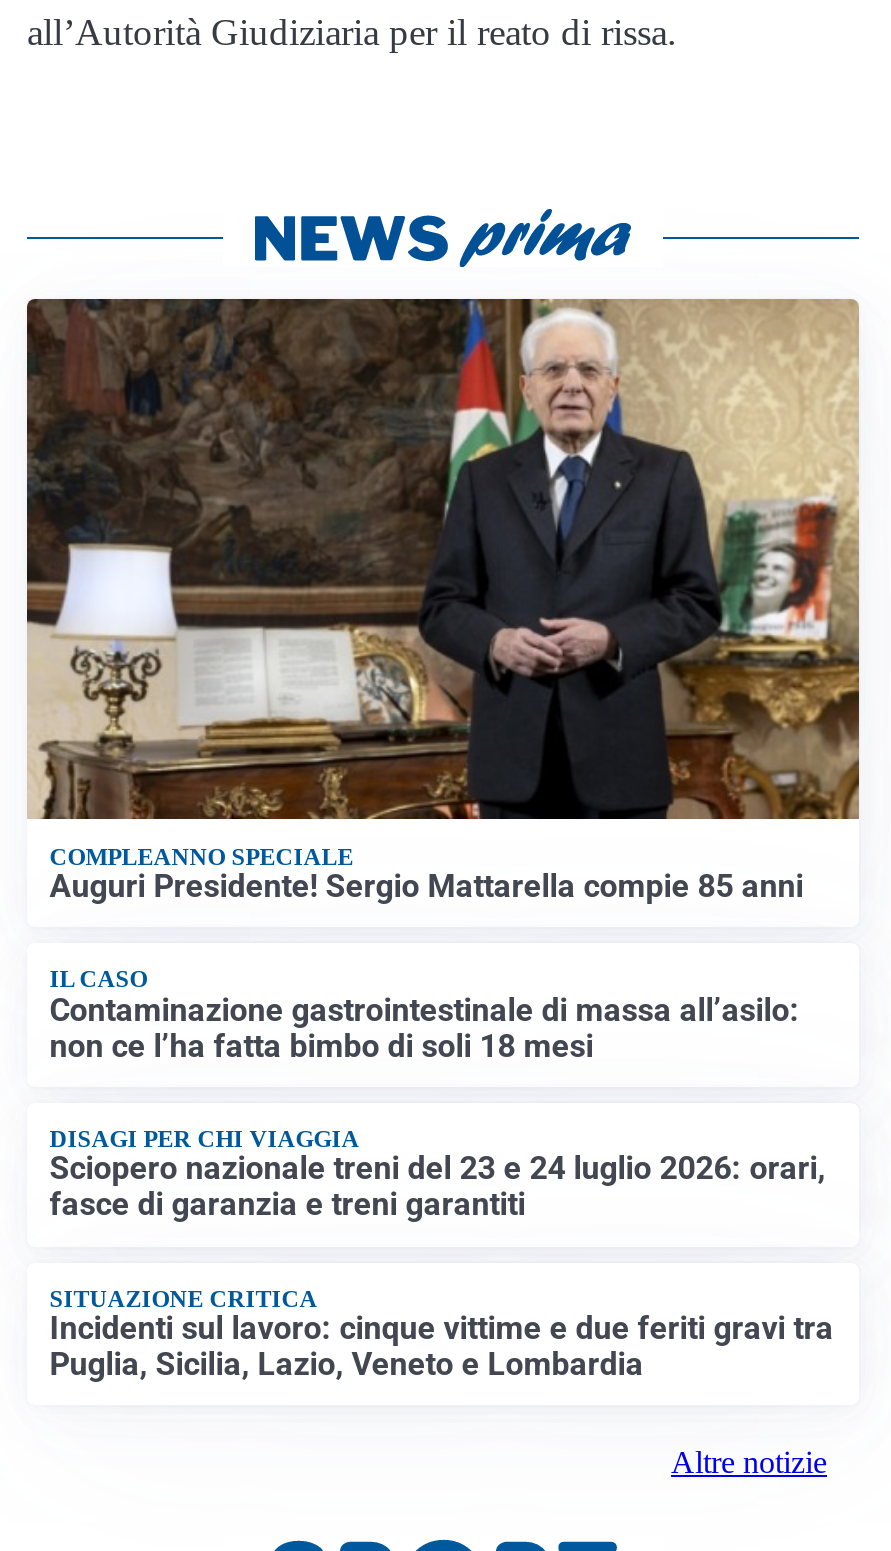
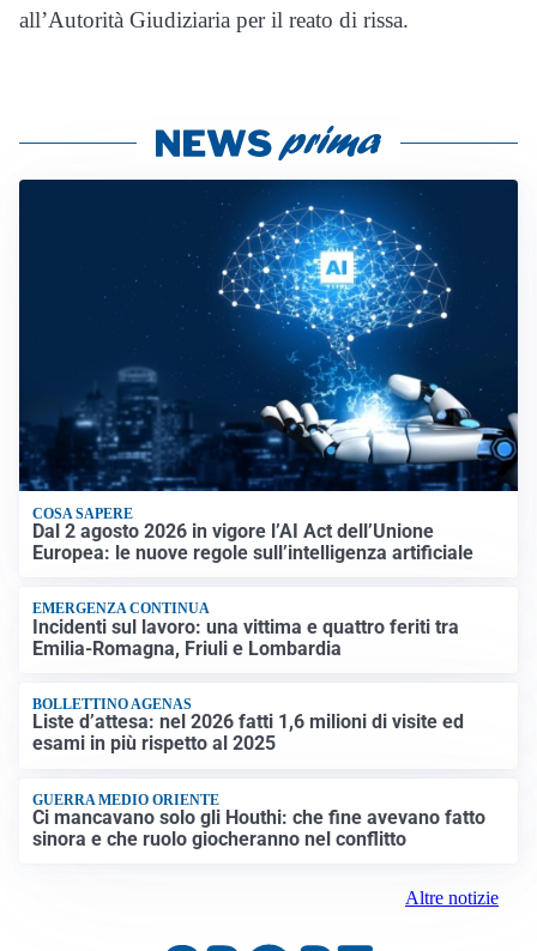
[25,297,861,905] [image] | COMPLEANNO SPECIALE | Auguri Presidente! Sergio Mattarella compie 85 anni -> [18,178,519,564] [image] | COSA SAPERE | Dal 2 agosto 2026 in vigore l’AI Act dell’Unione | Europea: le nuove regole sull’intelligenza artificiale
[49,966,799,1064] IL CASO | Contaminazione gastrointestinale di massa all’asilo: | non ce l’ha fatta bimbo di soli 18 mesi -> [33,600,459,660] EMERGENZA CONTINUA | Incidenti sul lavoro: una vittima e quattro feriti tra | Emilia-Romagna, Friuli e Lombardia
[49,1125,825,1224] DISAGI PER CHI VIAGGIA | Sciopero nazionale treni del 23 e 24 luglio 2026: orari, | fasce di garanzia e treni garantiti -> [33,696,464,755] BOLLETTINO AGENAS | Liste d’attesa: nel 2026 fatti 1,6 milioni di visite ed | esami in più rispetto al 2025
[49,1285,833,1383] SITUAZIONE CRITICA | Incidenti sul lavoro: cinque vittime e due feriti gravi tra | Puglia, Sicilia, Lazio, Veneto e Lombardia -> [33,791,486,851] GUERRA MEDIO ORIENTE | Ci mancavano solo gli Houthi: che fine avevano fatto | sinora e che ruolo giocheranno nel conflitto

